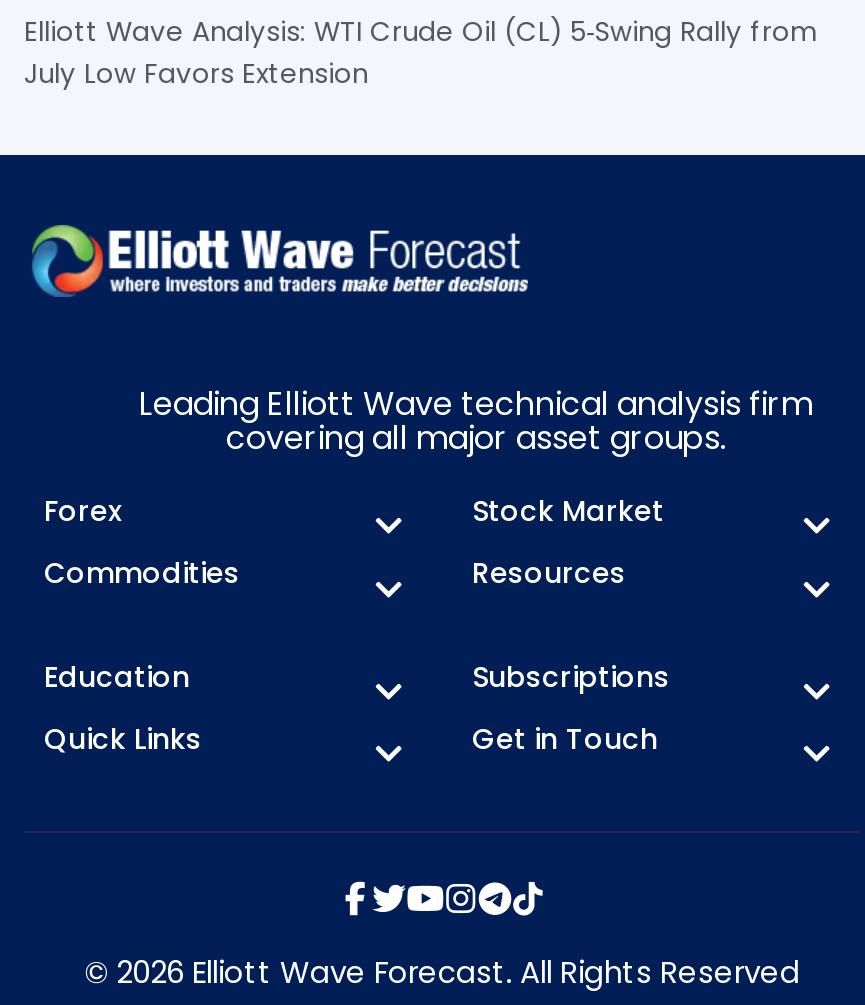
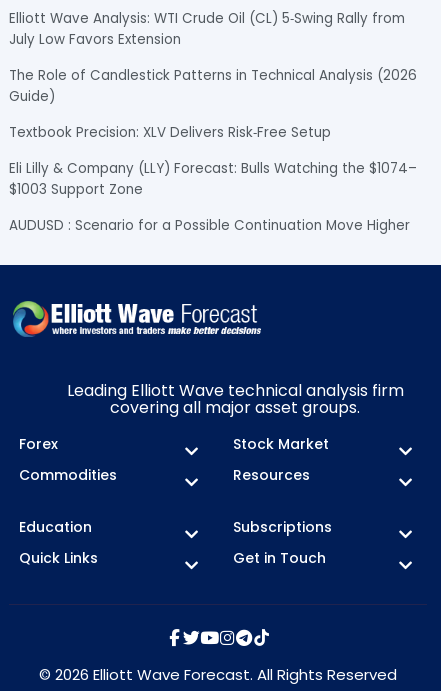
none -> [9,66,417,235] The Role of Candlestick Patterns in Technical Analysis (2026 | Guide) | Textbook Precision: XLV Delivers Risk‑Free Setup | Eli Lilly & Company (LLY) Forecast: Bulls Watching the $1074– | $1003 Support Zone | AUDUSD : Scenario for a Possible Continuation Move Higher

